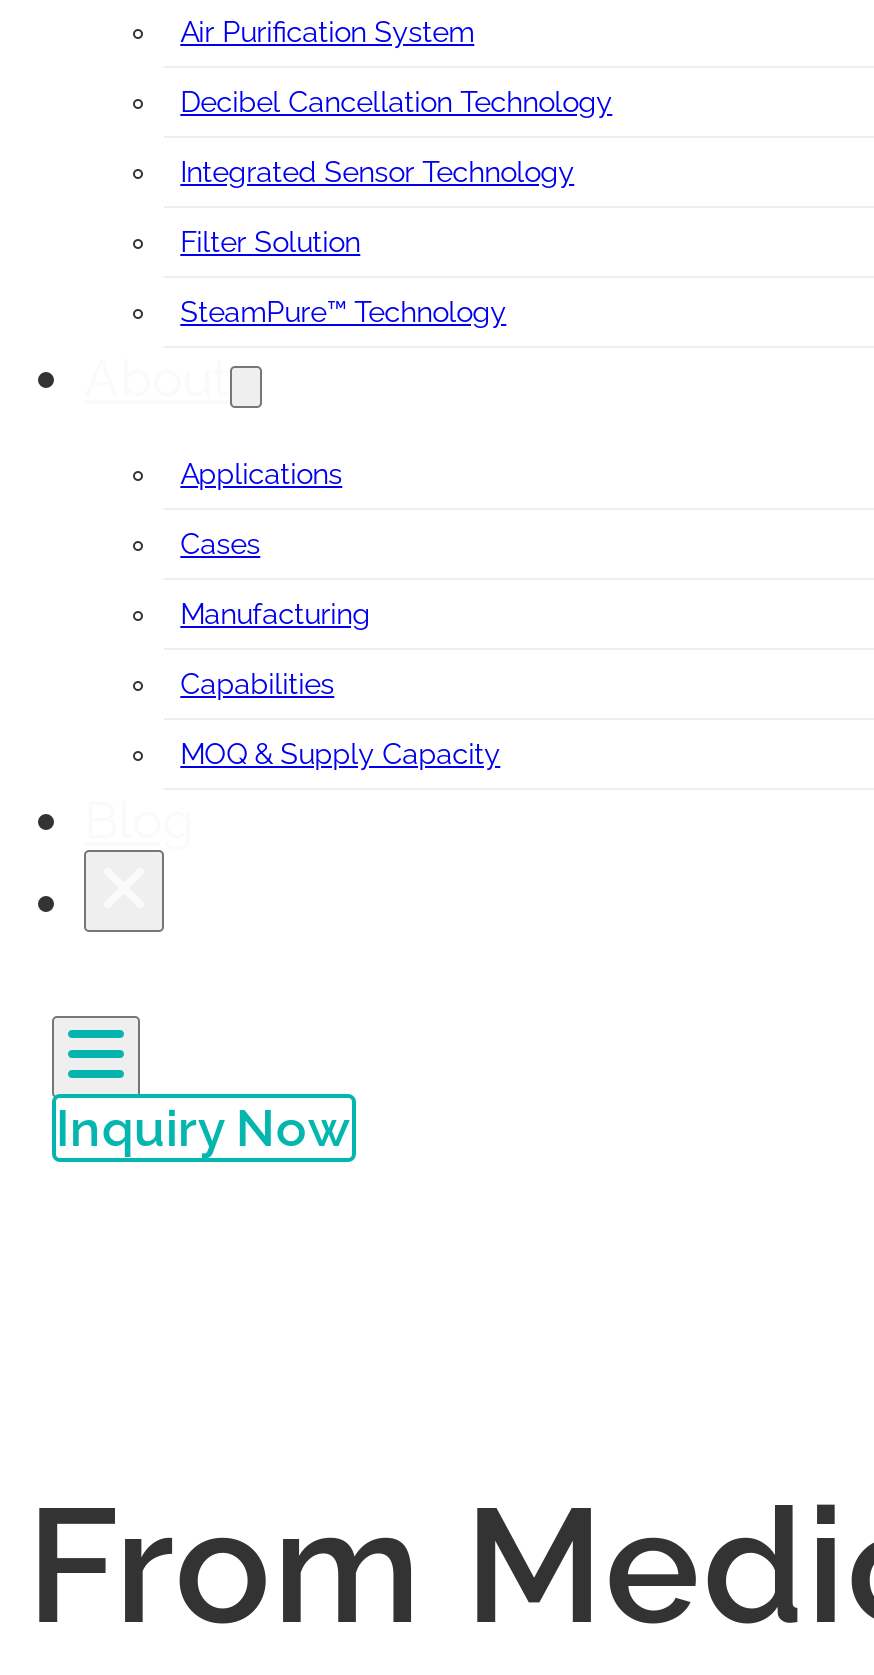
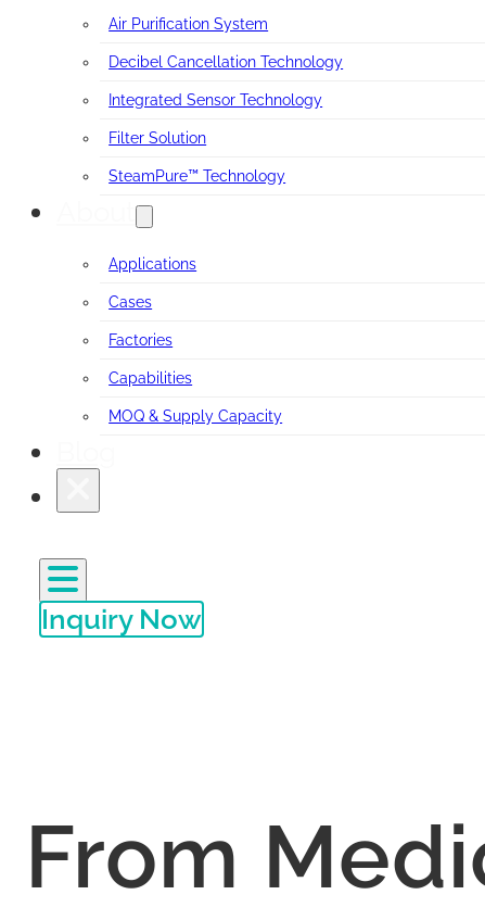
[180,598,370,630] Manufacturing -> [109,332,173,349] Factories

